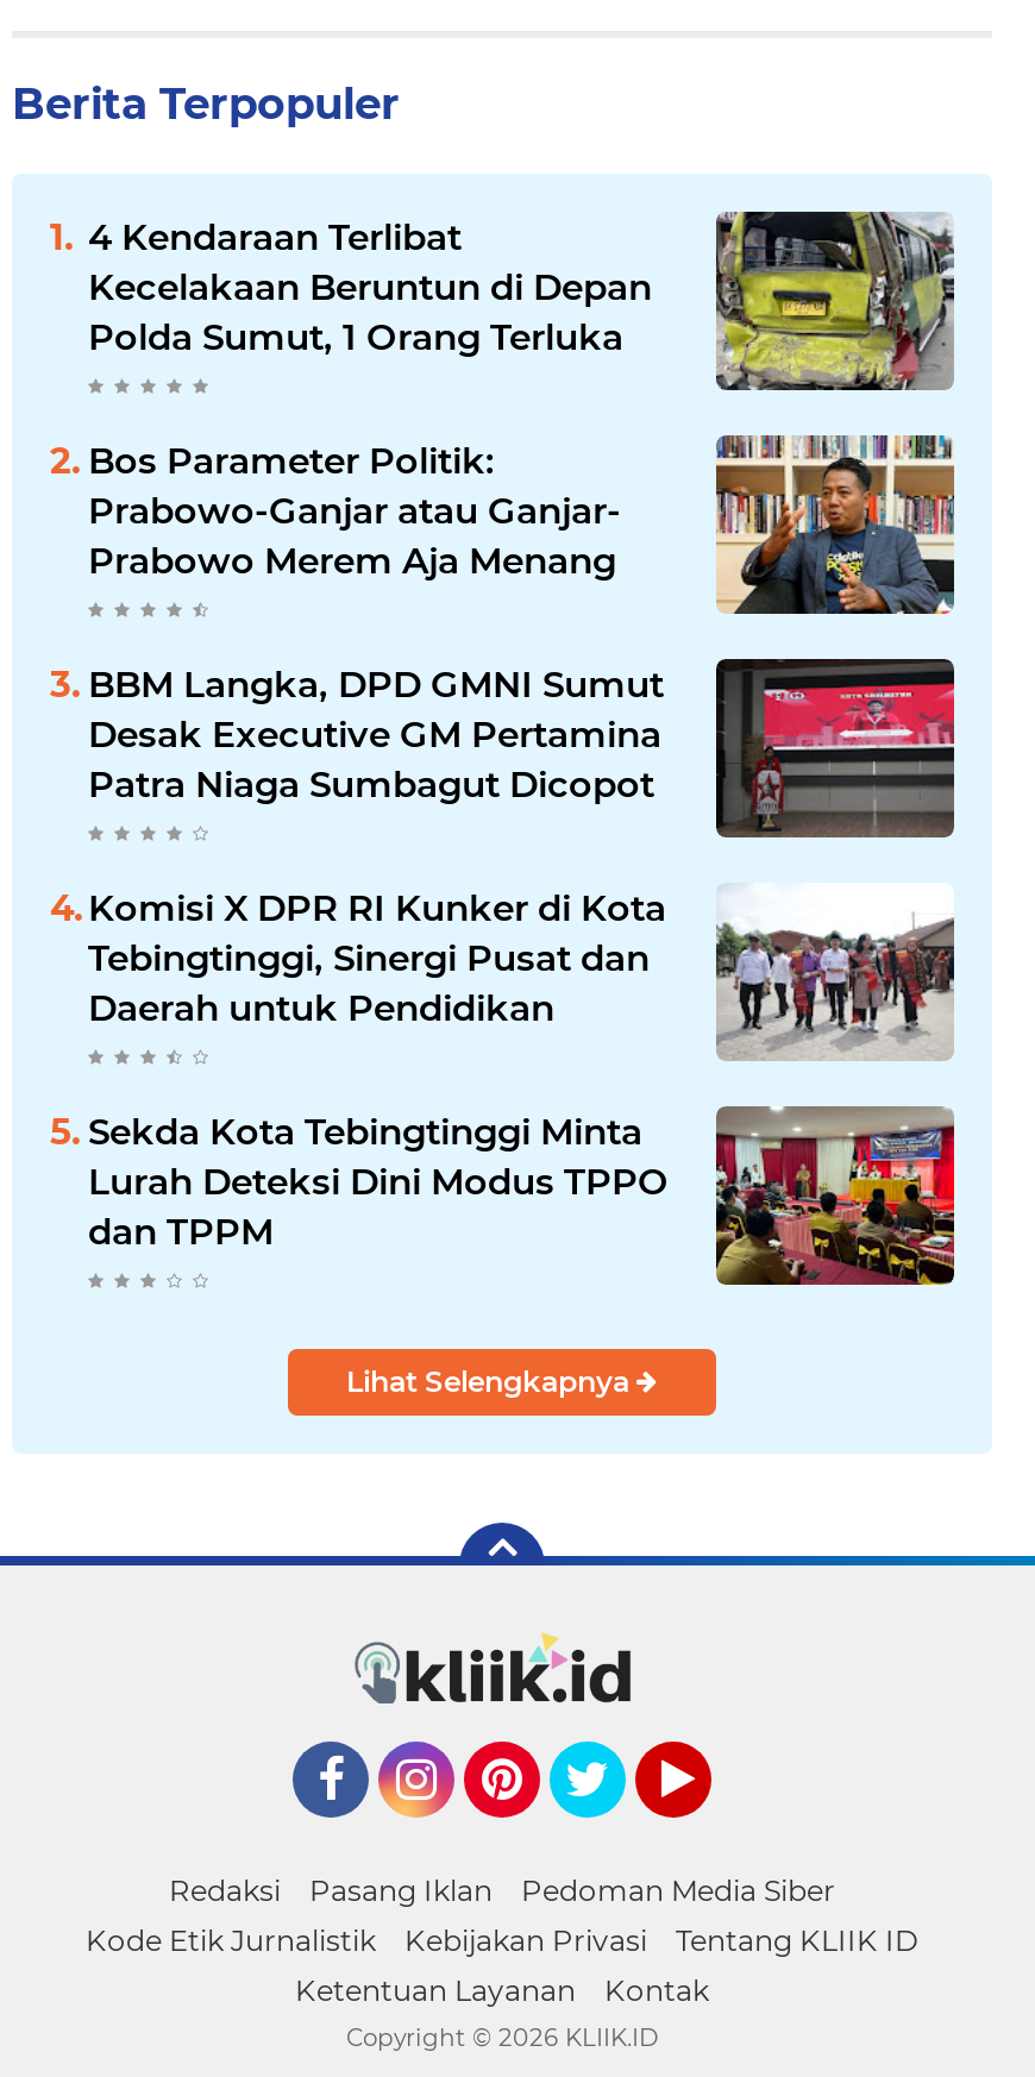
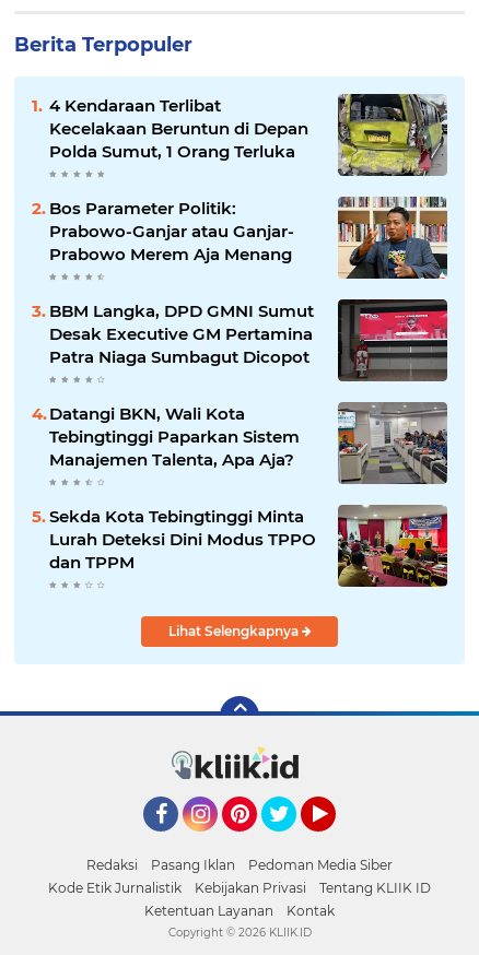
[88,883,956,1061] [image] | Komisi X DPR RI Kunker di Kota | Tebingtinggi, Sinergi Pusat dan | Daerah untuk Pendidikan -> [49,401,448,485] [image] | Datangi BKN, Wali Kota | Tebingtinggi Paparkan Sistem | Manajemen Talenta, Apa Aja?

